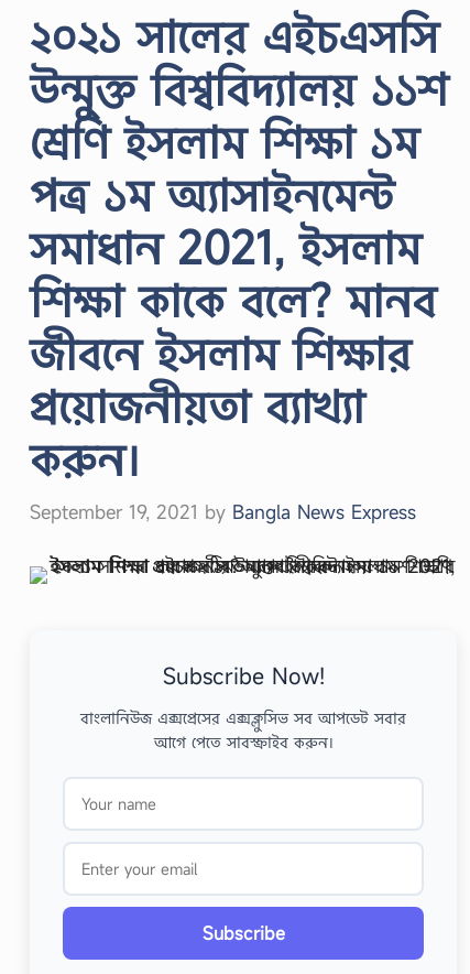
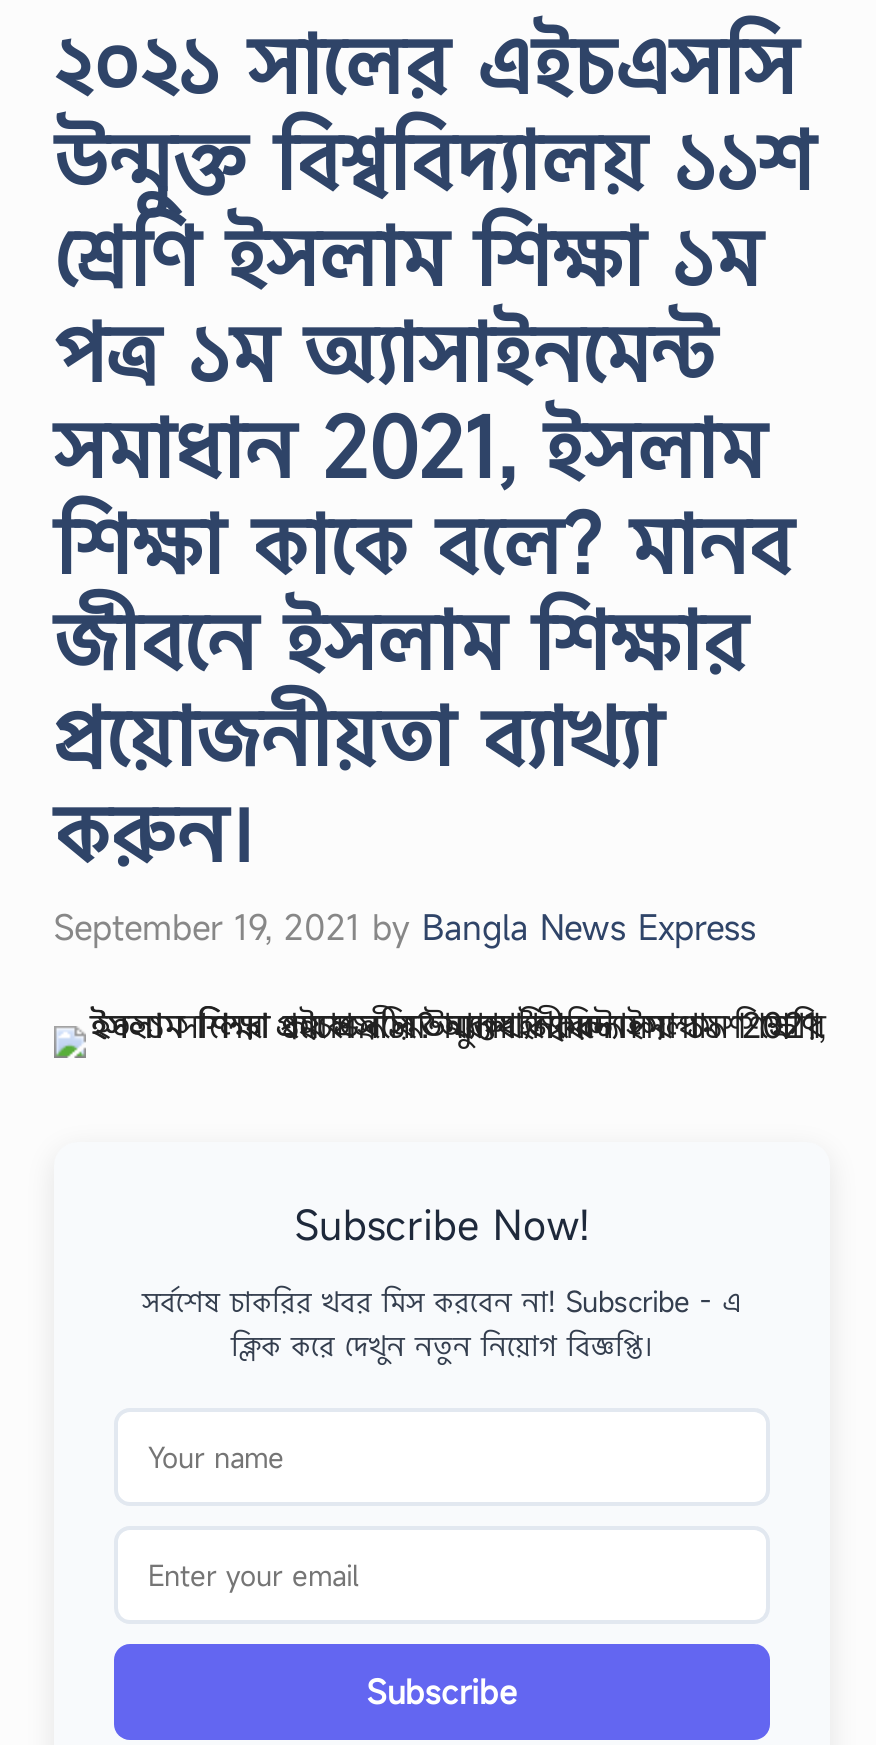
[80,707,406,753] বাংলানিউজ এক্সপ্রেসের এক্সক্লুসিভ সব আপডেট সবার | আগে পেতে সাবস্ক্রাইব করুন। -> [142,1282,742,1364] সর্বশেষ চাকরির খবর মিস করবেন না! Subscribe - এ | ক্লিক করে দেখুন নতুন নিয়োগ বিজ্ঞপ্তি।

